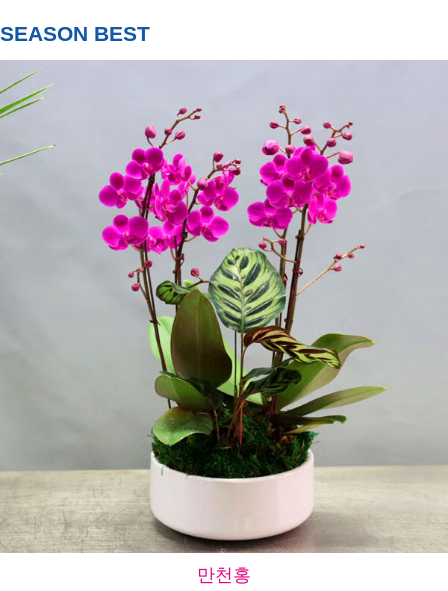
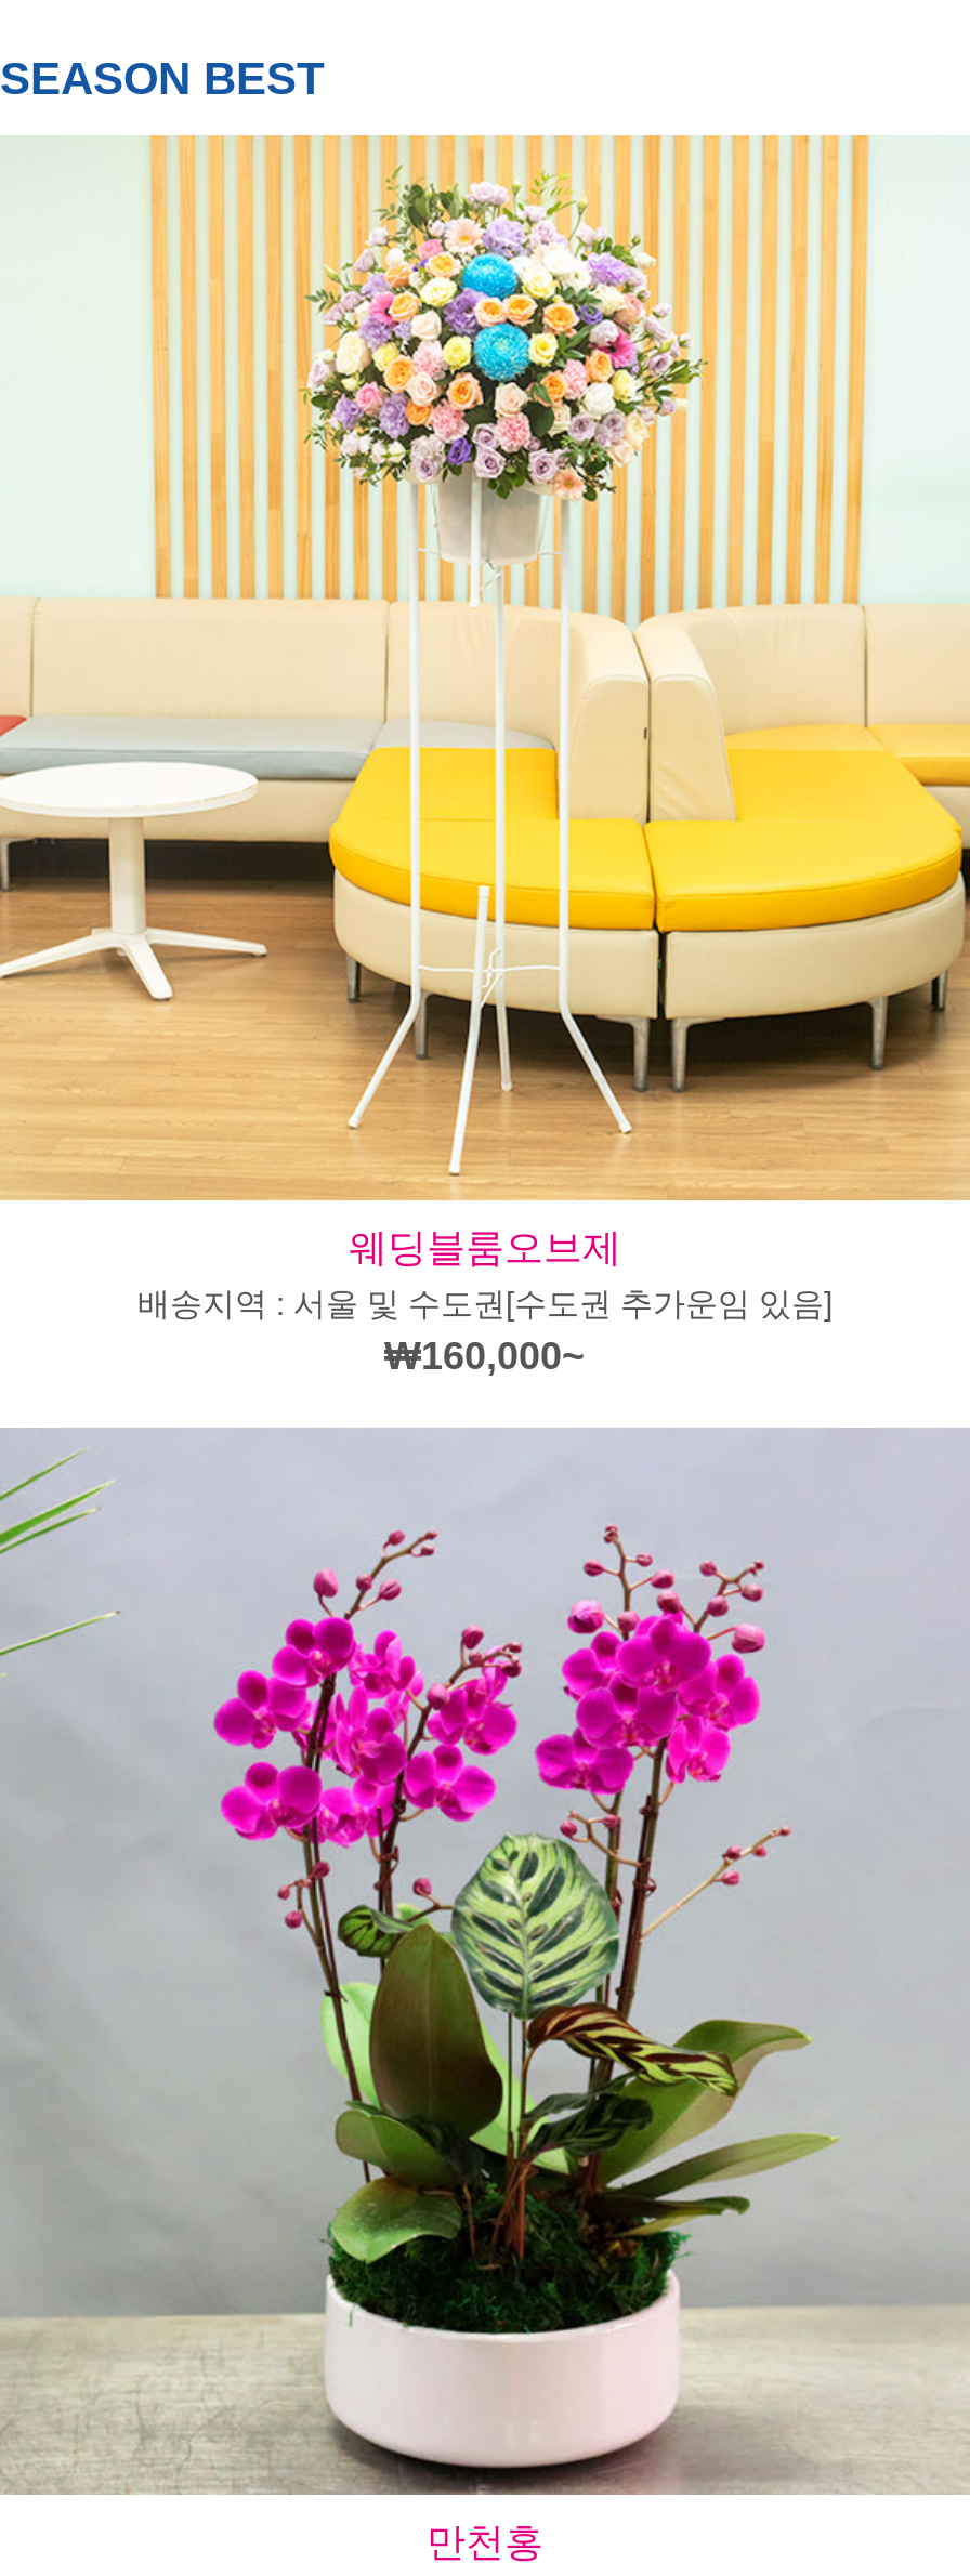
none -> [6,133,964,1378] [image] | 웨딩블룸오브제 | 배송지역 : 서울 및 수도권[수도권 추가운임 있음] | ₩160,000~

